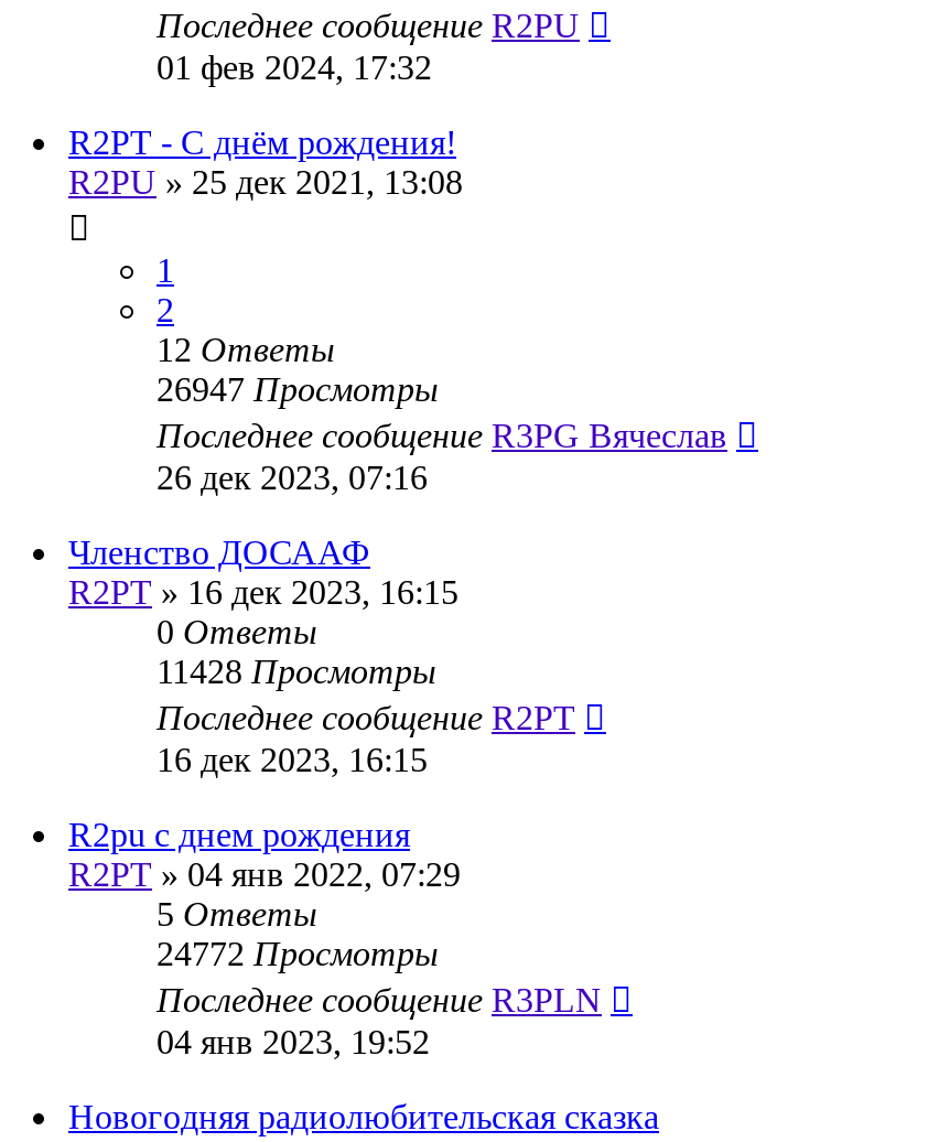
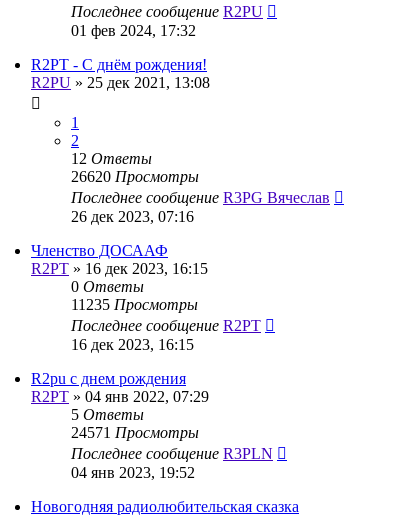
[157,370,439,408] 26947 Просмотры -> [71,168,199,185] 26620 Просмотры
[157,652,436,690] 11428 Просмотры -> [71,296,198,313] 11235 Просмотры
[157,935,439,972] 24772 Просмотры -> [71,424,199,441] 24571 Просмотры

